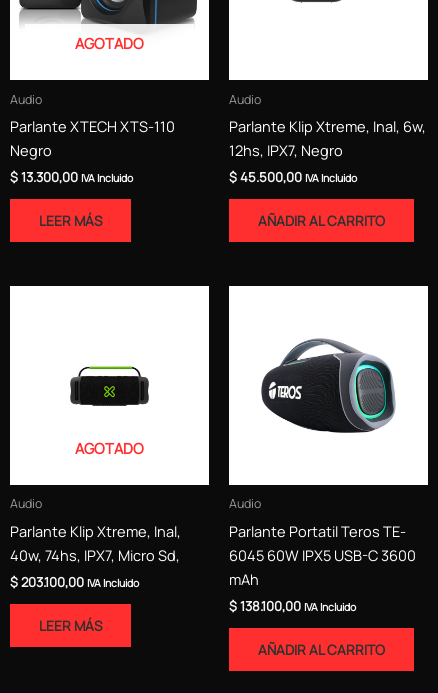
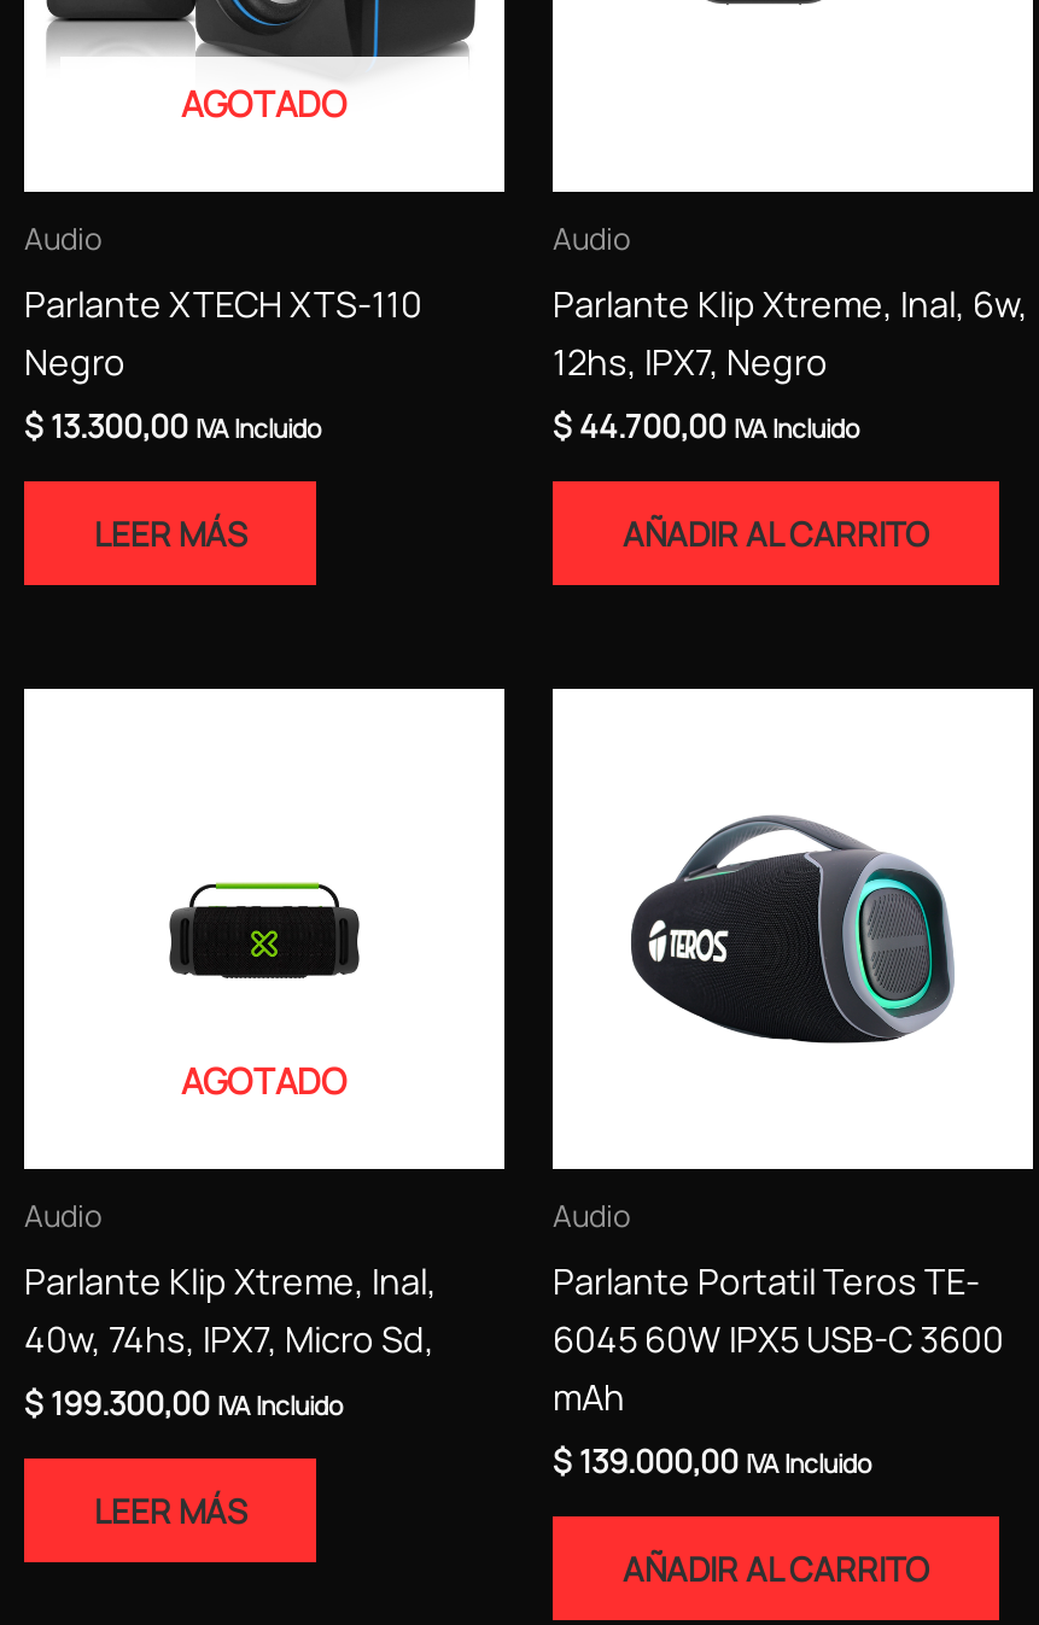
[229,168,357,186] $45.500,00 IVA Incluido -> [553,405,859,449] $44.700,00 IVA Incluido
[10,573,139,591] $203.100,00 IVA Incluido -> [24,1382,343,1425] $199.300,00 IVA Incluido
[229,597,356,615] $138.100,00 IVA Incluido -> [553,1440,871,1483] $139.000,00 IVA Incluido

